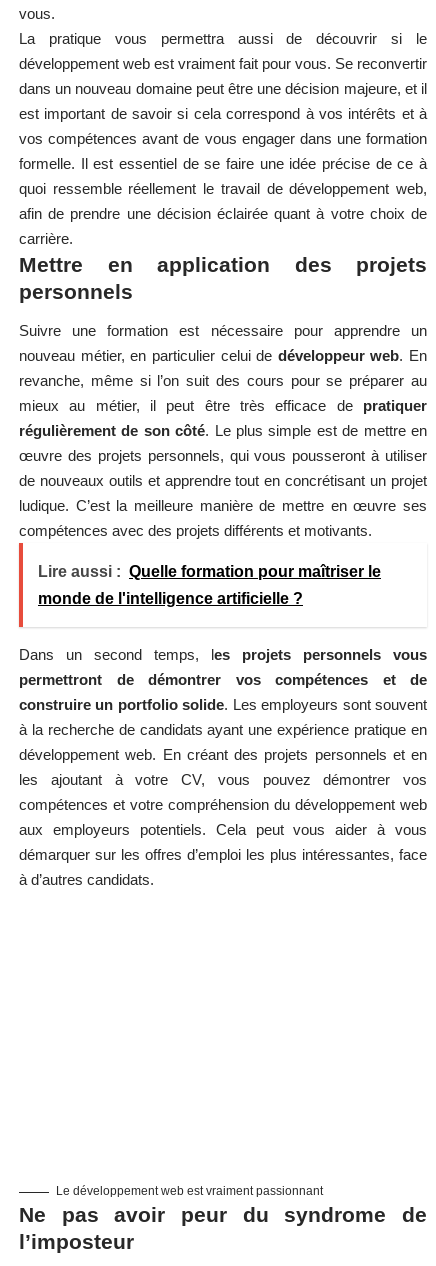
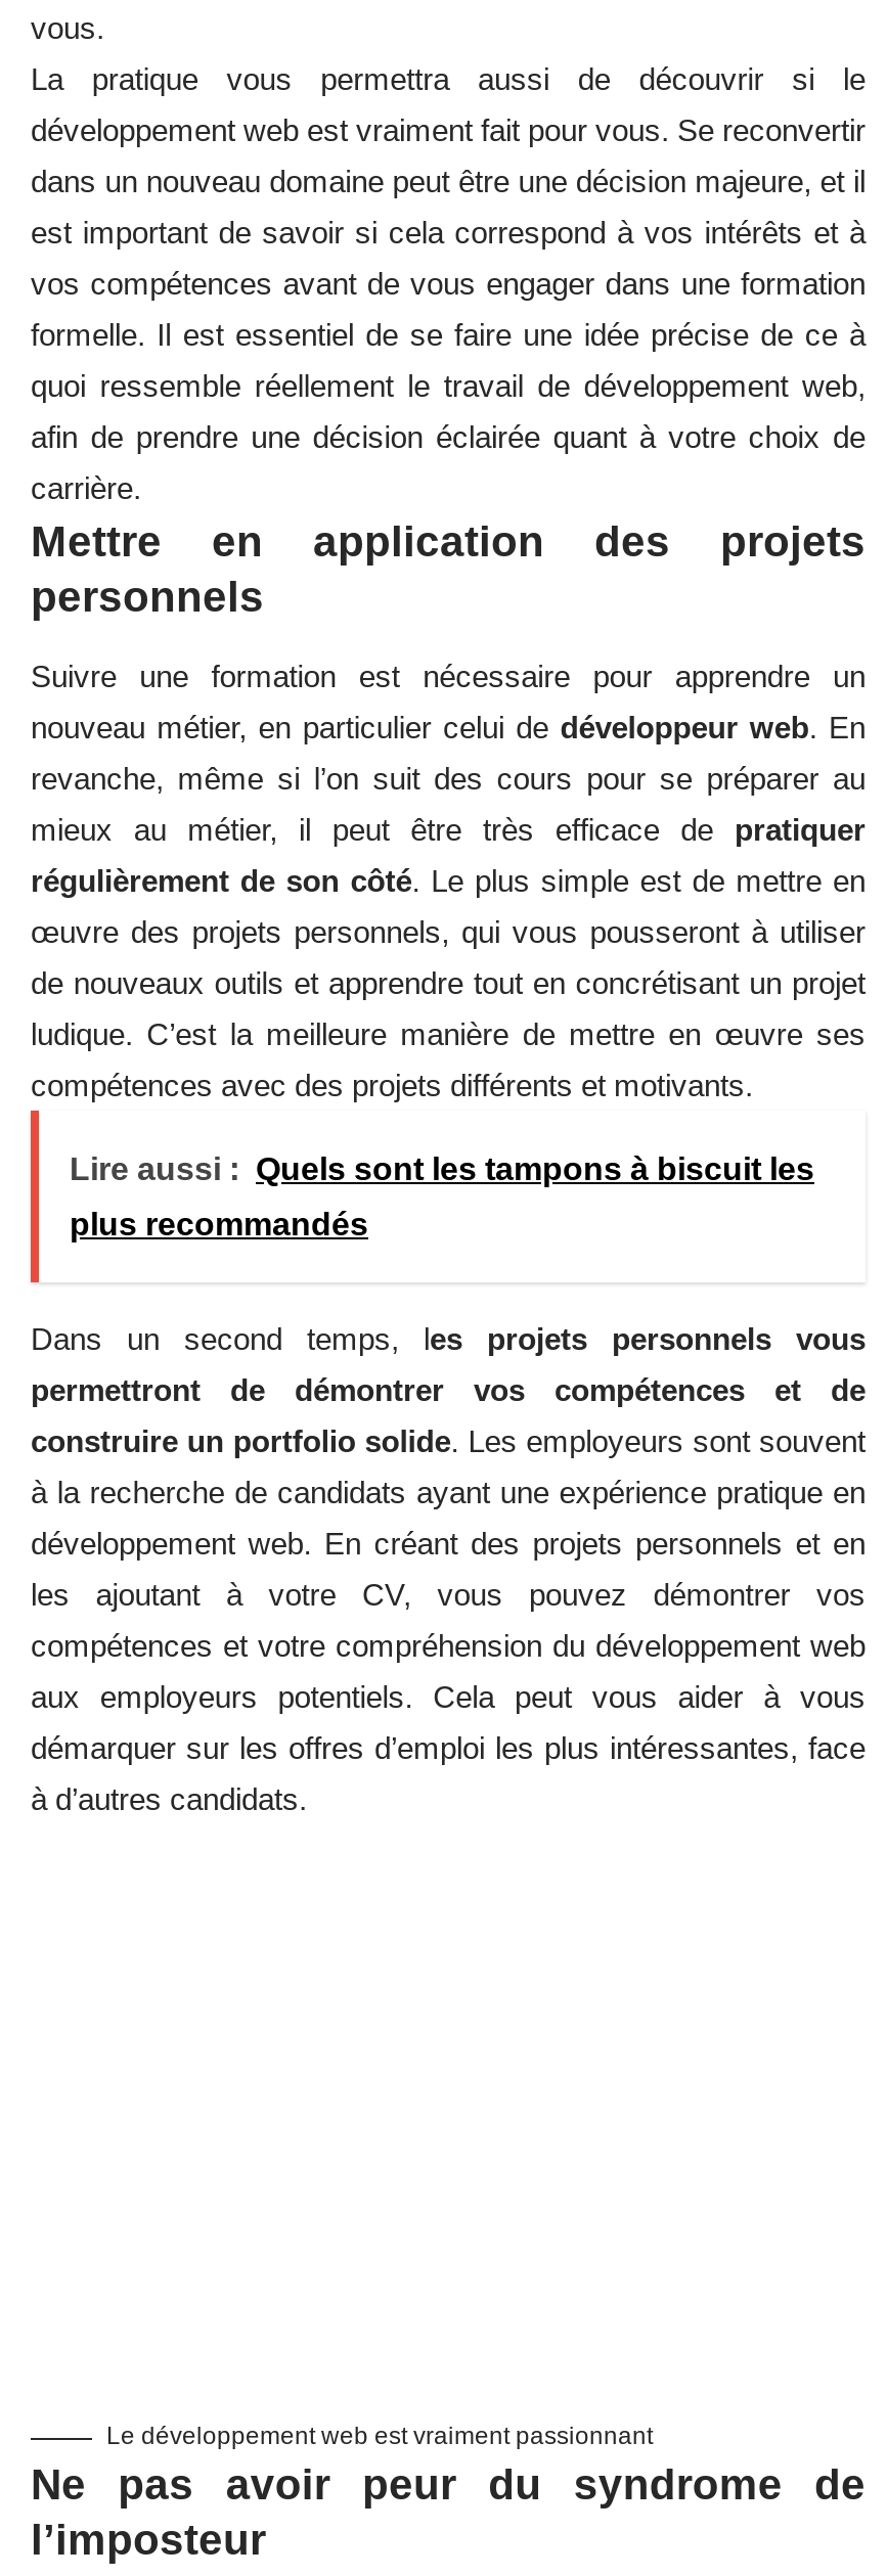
[38,563,381,580] Lire aussi : Quelle formation pour maîtriser le -> [70,1152,814,1187] Lire aussi : Quels sont les tampons à biscuit les
[38,590,303,607] monde de l'intelligence artificielle ? -> [70,1207,368,1242] plus recommandés

